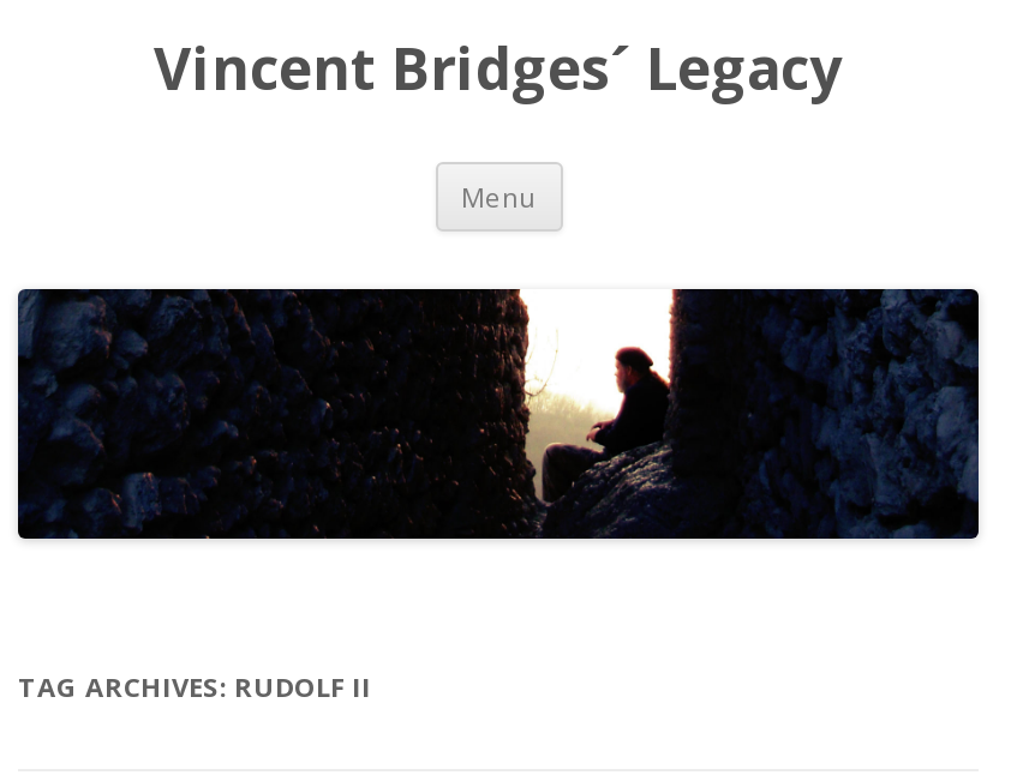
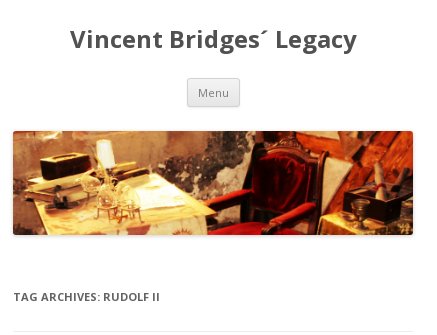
[16,287,981,541] [image] -> [12,130,414,236] [image]

